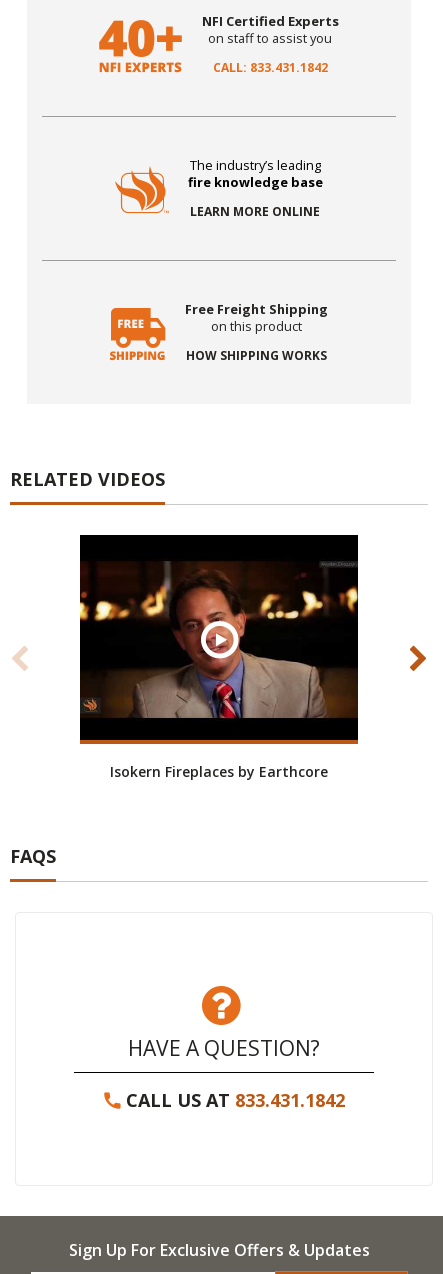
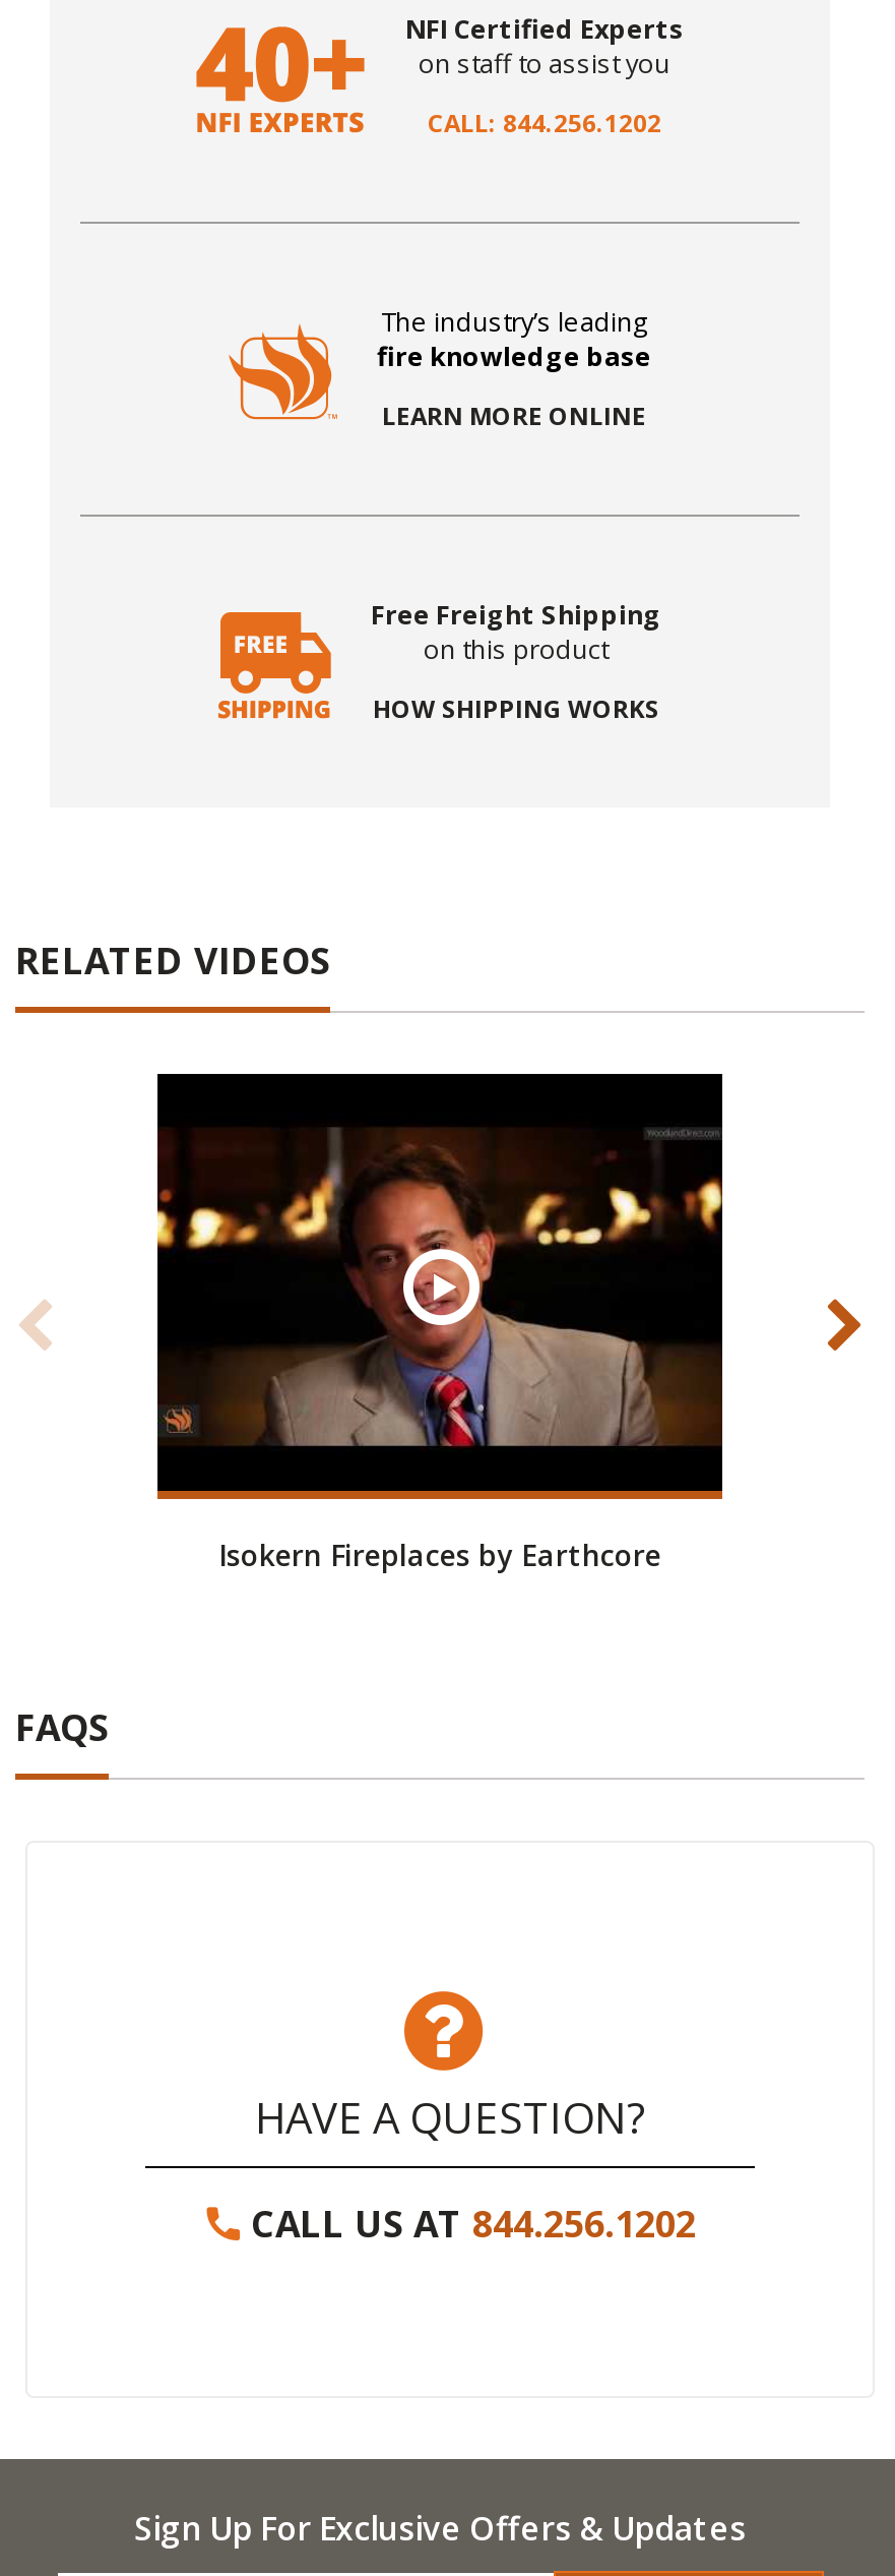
[213,59,328,76] CALL: 833.431.1842 -> [428,107,661,141] CALL: 844.256.1202
[126,1088,345,1112] CALL US AT 833.431.1842 -> [251,2198,696,2247] CALL US AT 844.256.1202

